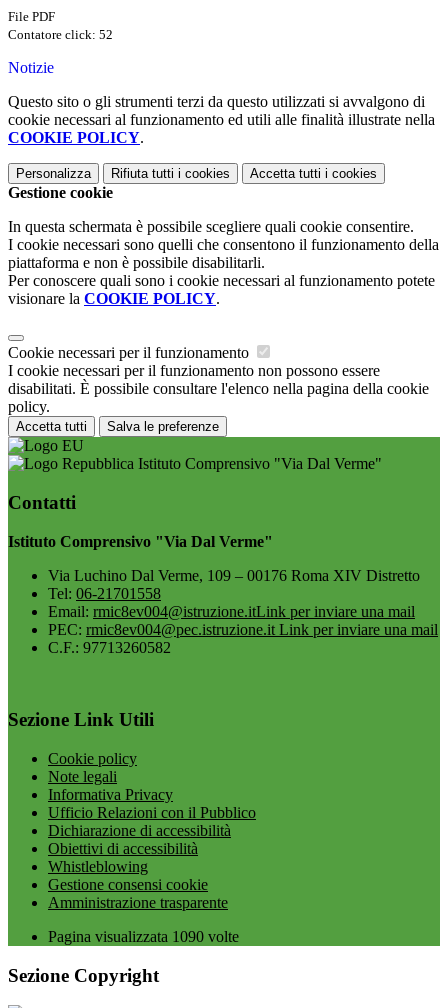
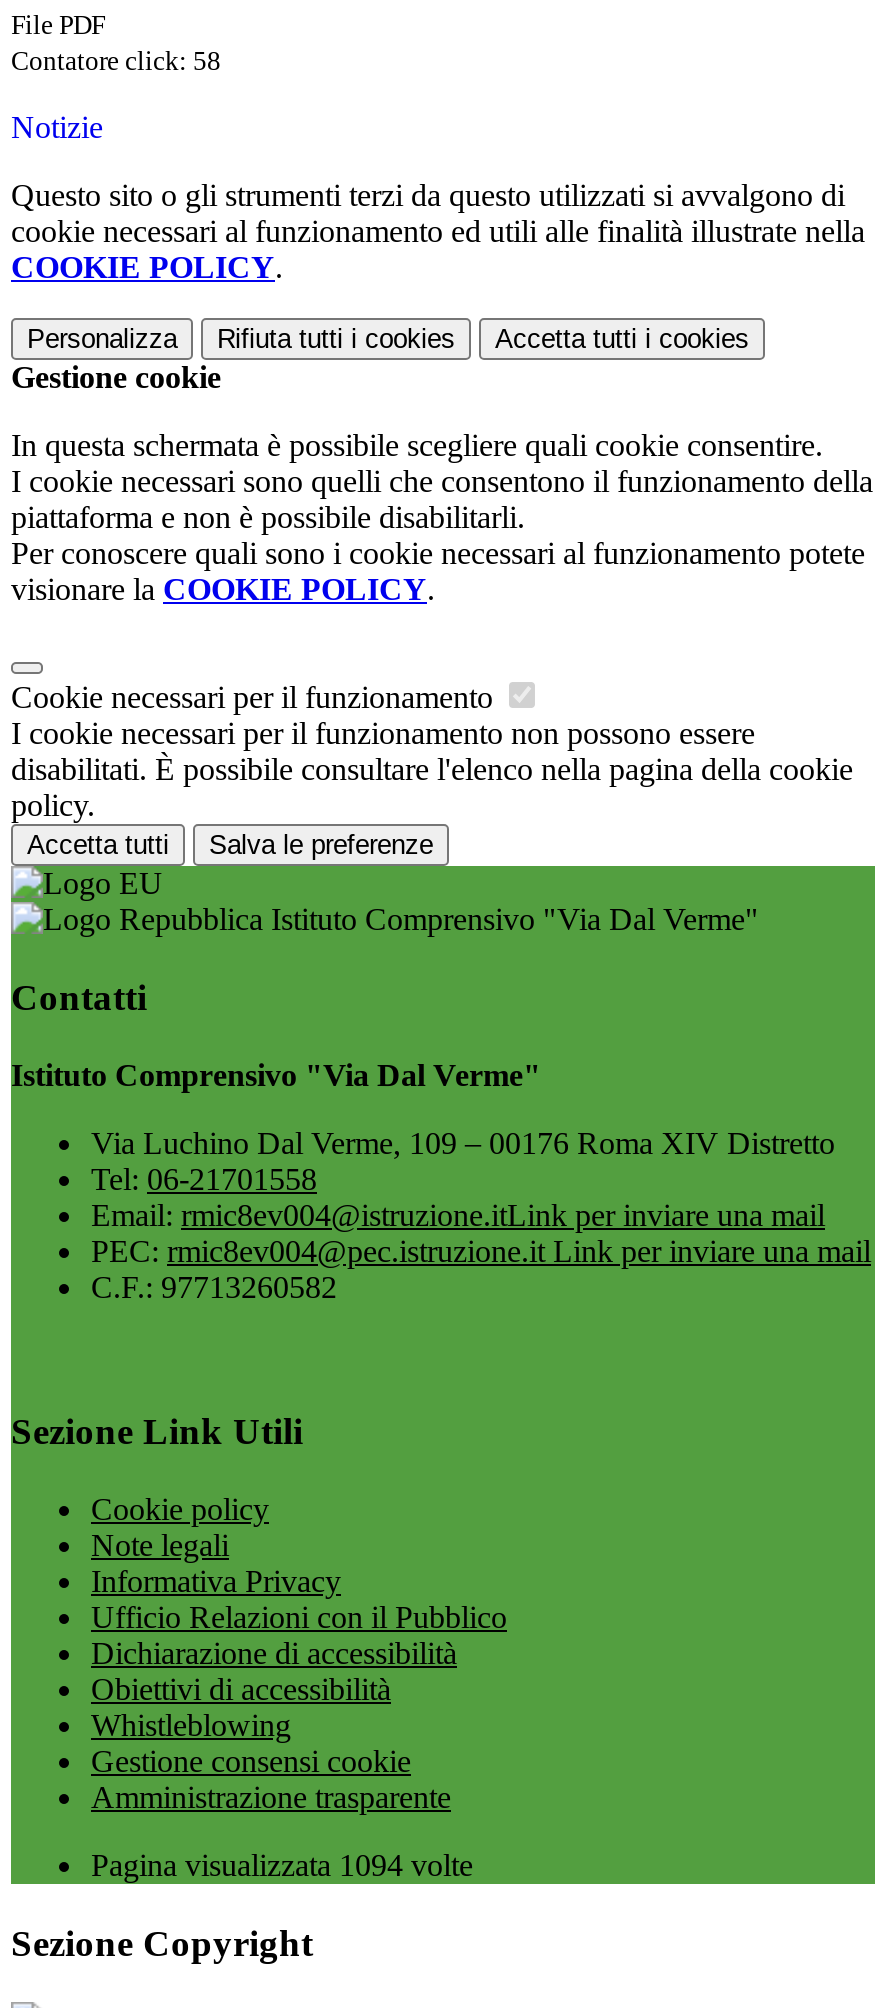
[8,27,113,42] Contatore click: 52 -> [11,46,221,76] Contatore click: 58
[48,928,239,945] Pagina visualizzata 1090 volte -> [91,1848,473,1882] Pagina visualizzata 1094 volte

